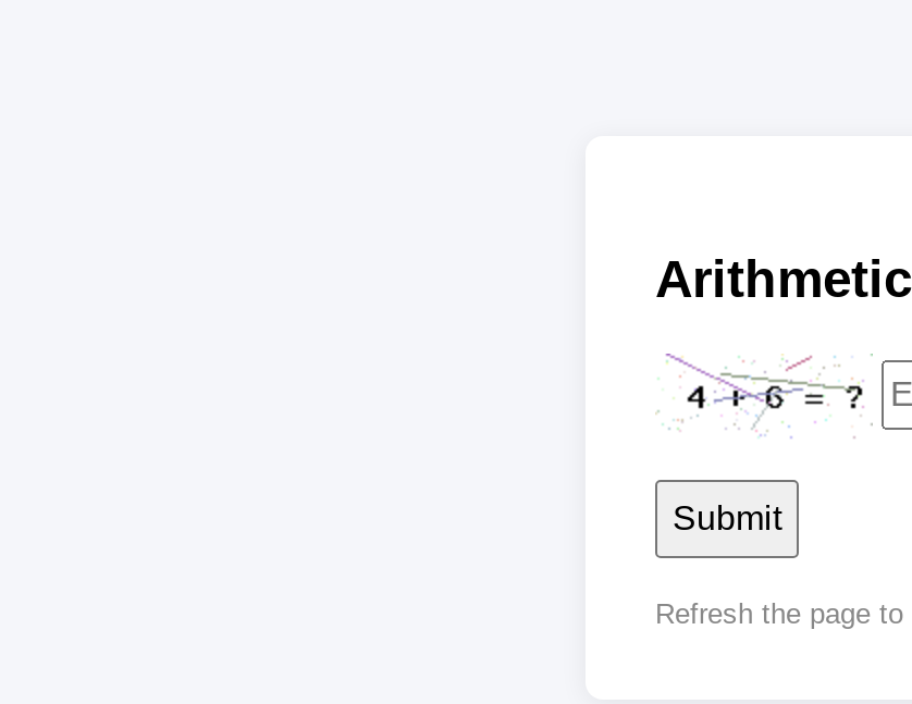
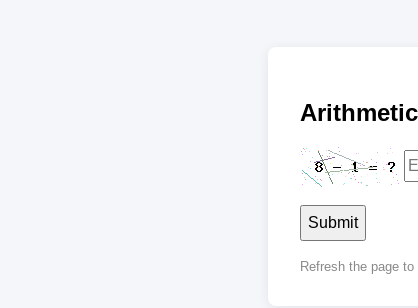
[664,351,862,434] [image] -> [302,148,393,187] [image]

